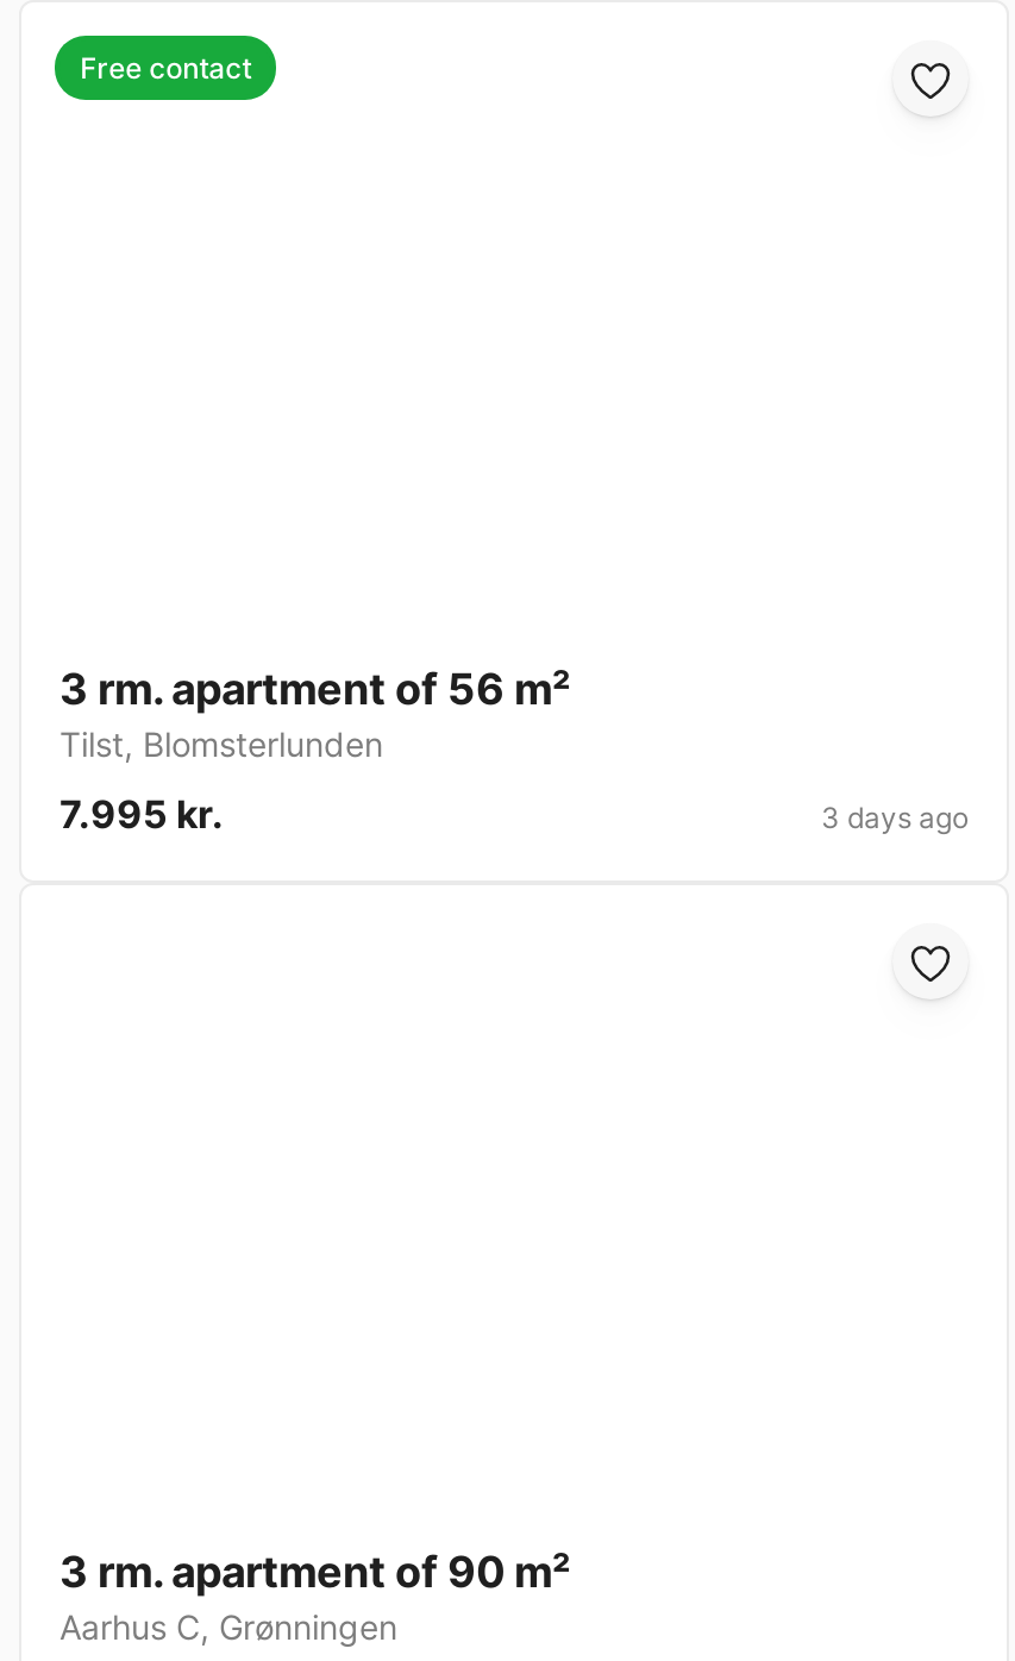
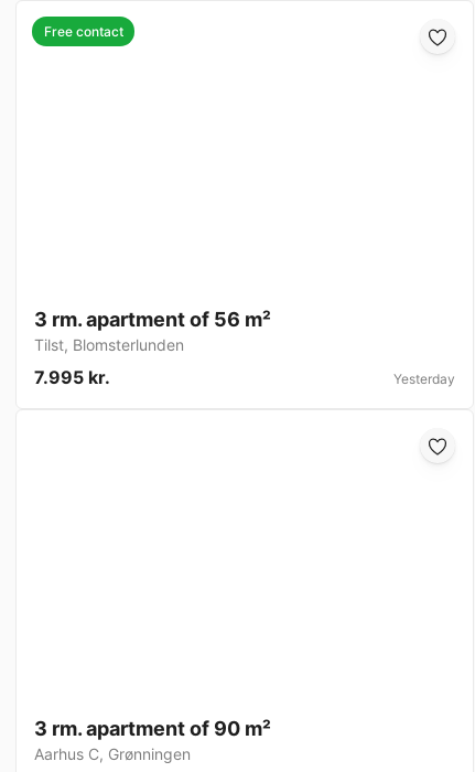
[821,801,969,836] 3 days ago -> [393,371,455,388] Yesterday

